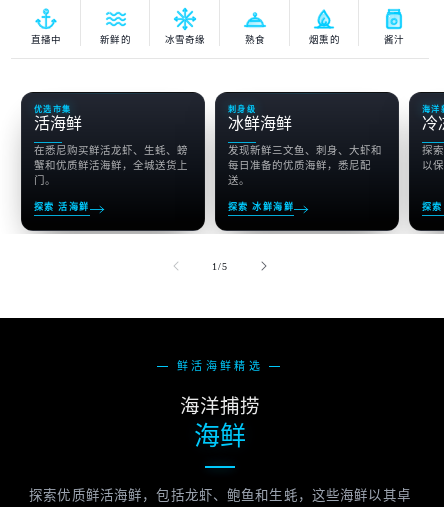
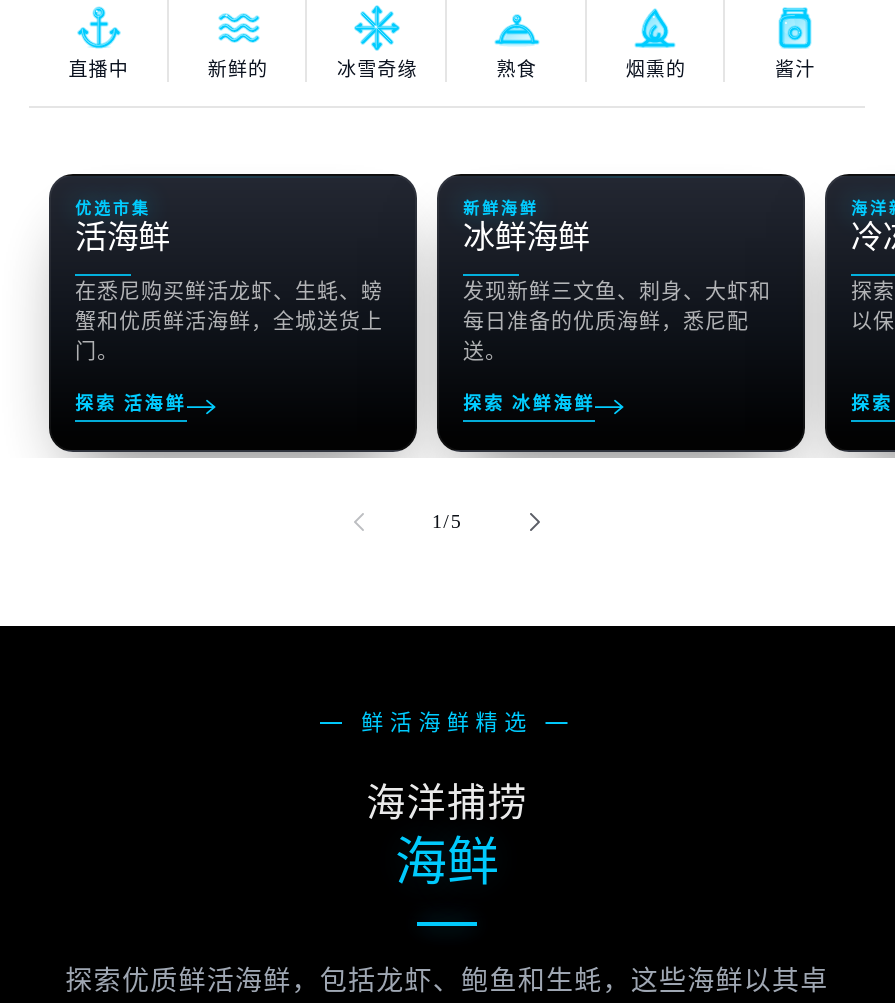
[228,104,256,114] 刺身级 -> [463,198,539,218] 新鲜海鲜

